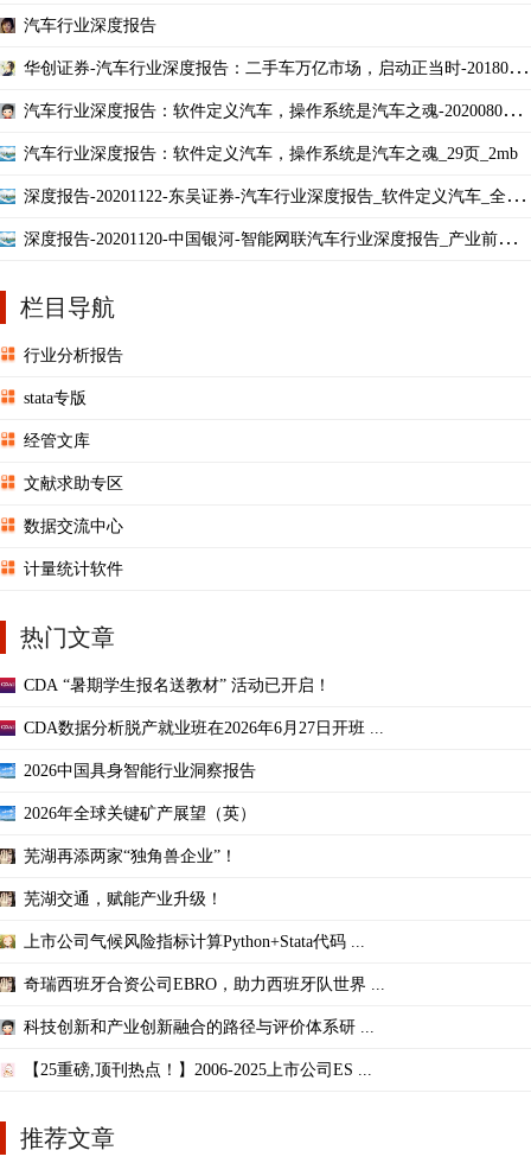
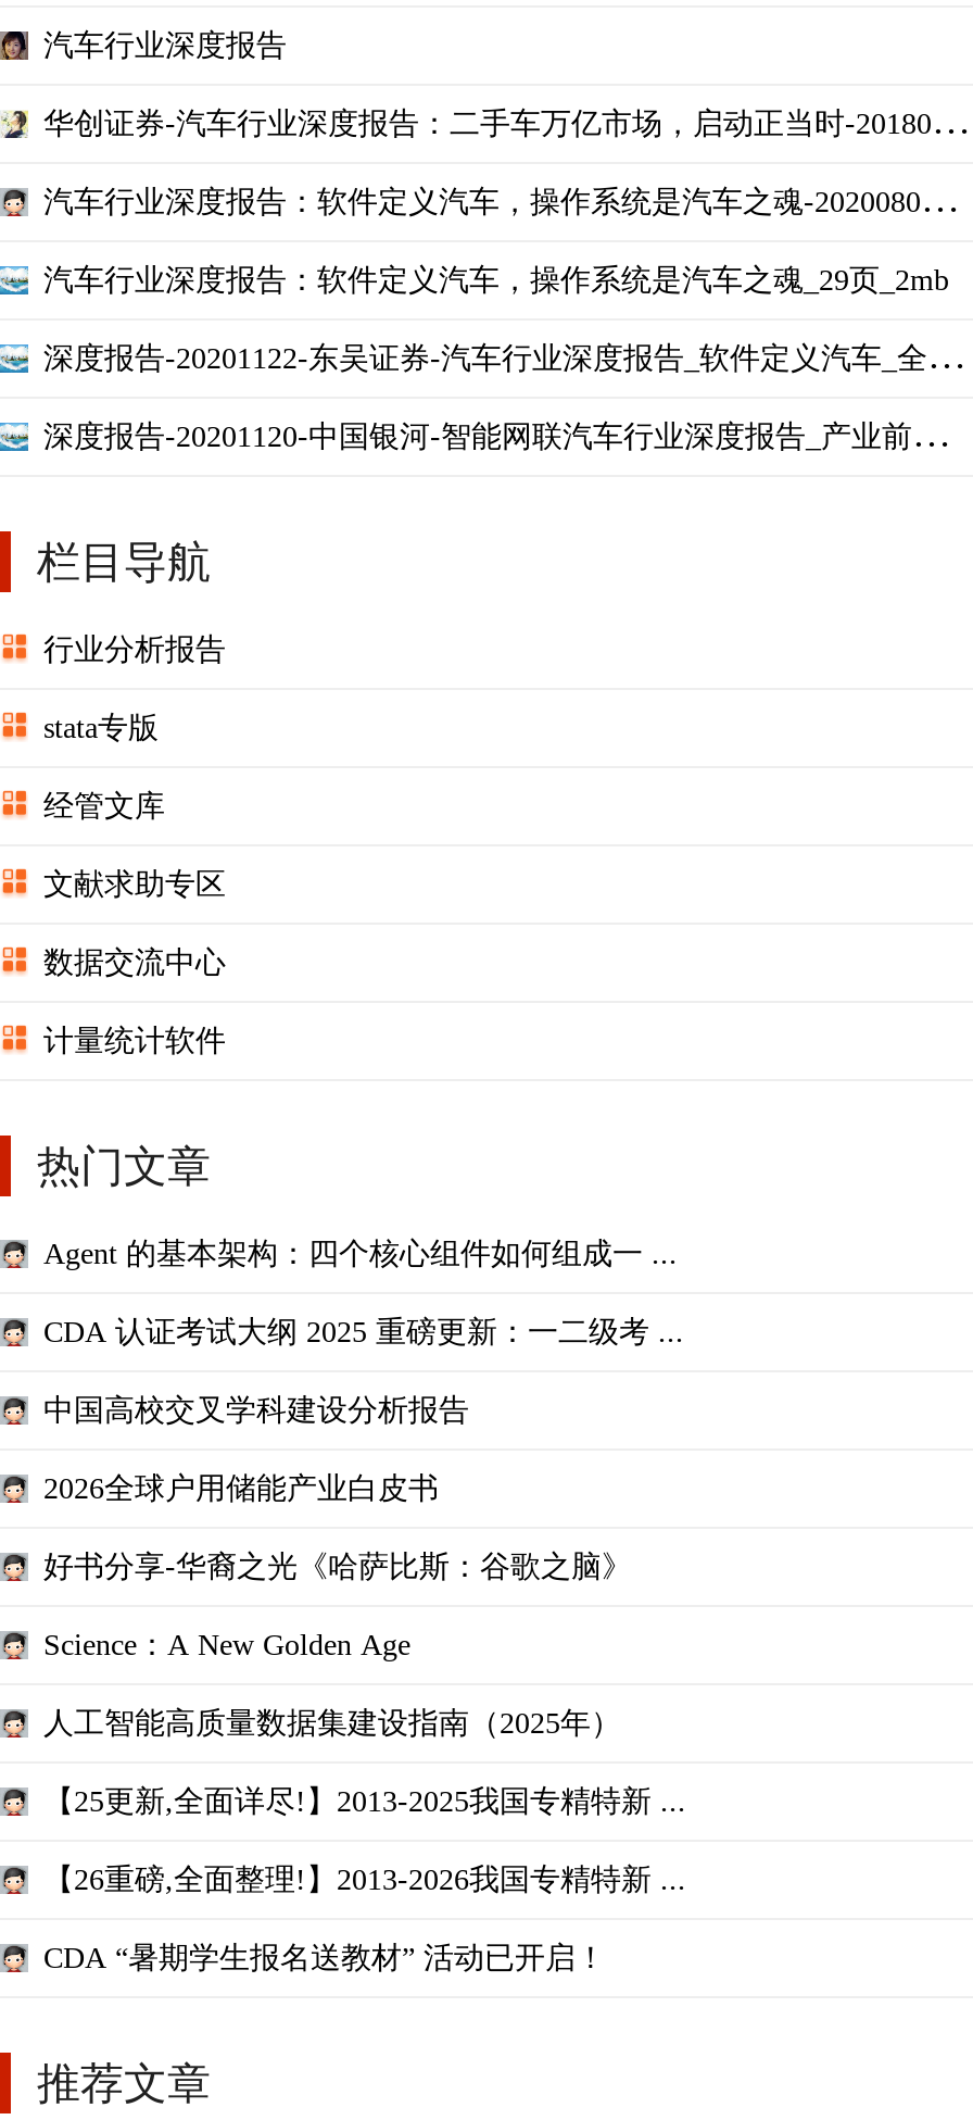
none -> [43,1237,686,1896] Agent 的基本架构：四个核心组件如何组成一 ... | CDA 认证考试大纲 2025 重磅更新：一二级考 ... | 中国高校交叉学科建设分析报告 | 2026全球户用储能产业白皮书 | 好书分享-华裔之光《哈萨比斯：谷歌之脑》 | Science：A New Golden Age | 人工智能高质量数据集建设指南（2025年） | 【25更新,全面详尽!】2013-2025我国专精特新 ... | 【26重磅,全面整理!】2013-2026我国专精特新 ...
moved [24,676,331,694] -> [43,1941,606,1974]: CDA “暑期学生报名送教材” 活动已开启！
[24,719,385,1079] CDA数据分析脱产就业班在2026年6月27日开班 ... | 2026中国具身智能行业洞察报告 | 2026年全球关键矿产展望（英） | 芜湖再添两家“独角兽企业”！ | 芜湖交通，赋能产业升级！ | 上市公司气候风险指标计算Python+Stata代码 ... | 奇瑞西班牙合资公司EBRO，助力西班牙队世界 ... | 科技创新和产业创新融合的路径与评价体系研 ... | 【25重磅,顶刊热点！】2006-2025上市公司ES ... -> none

